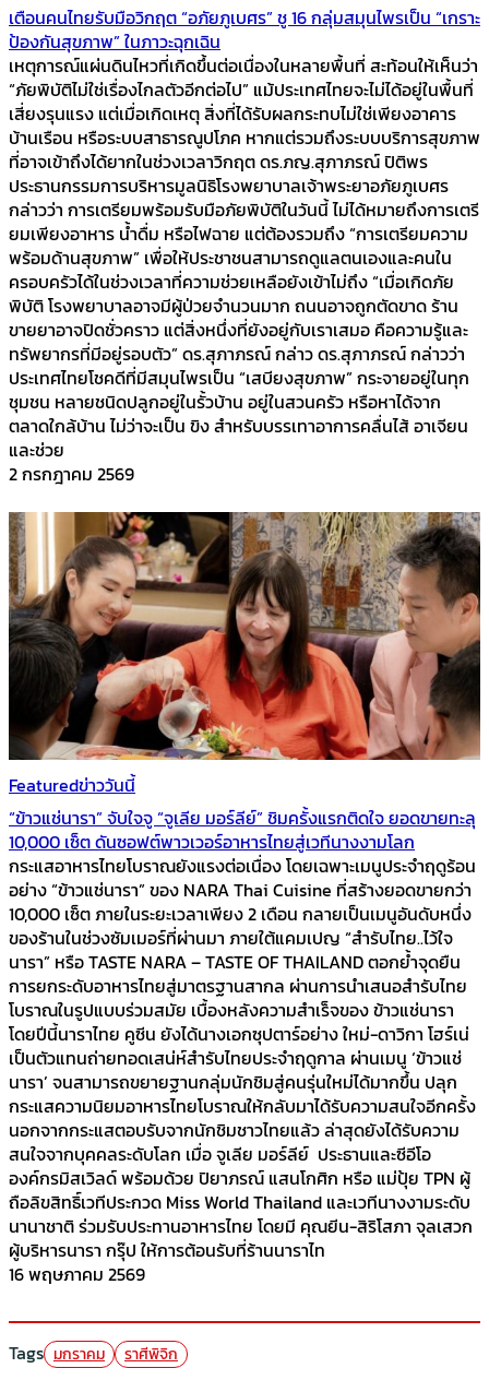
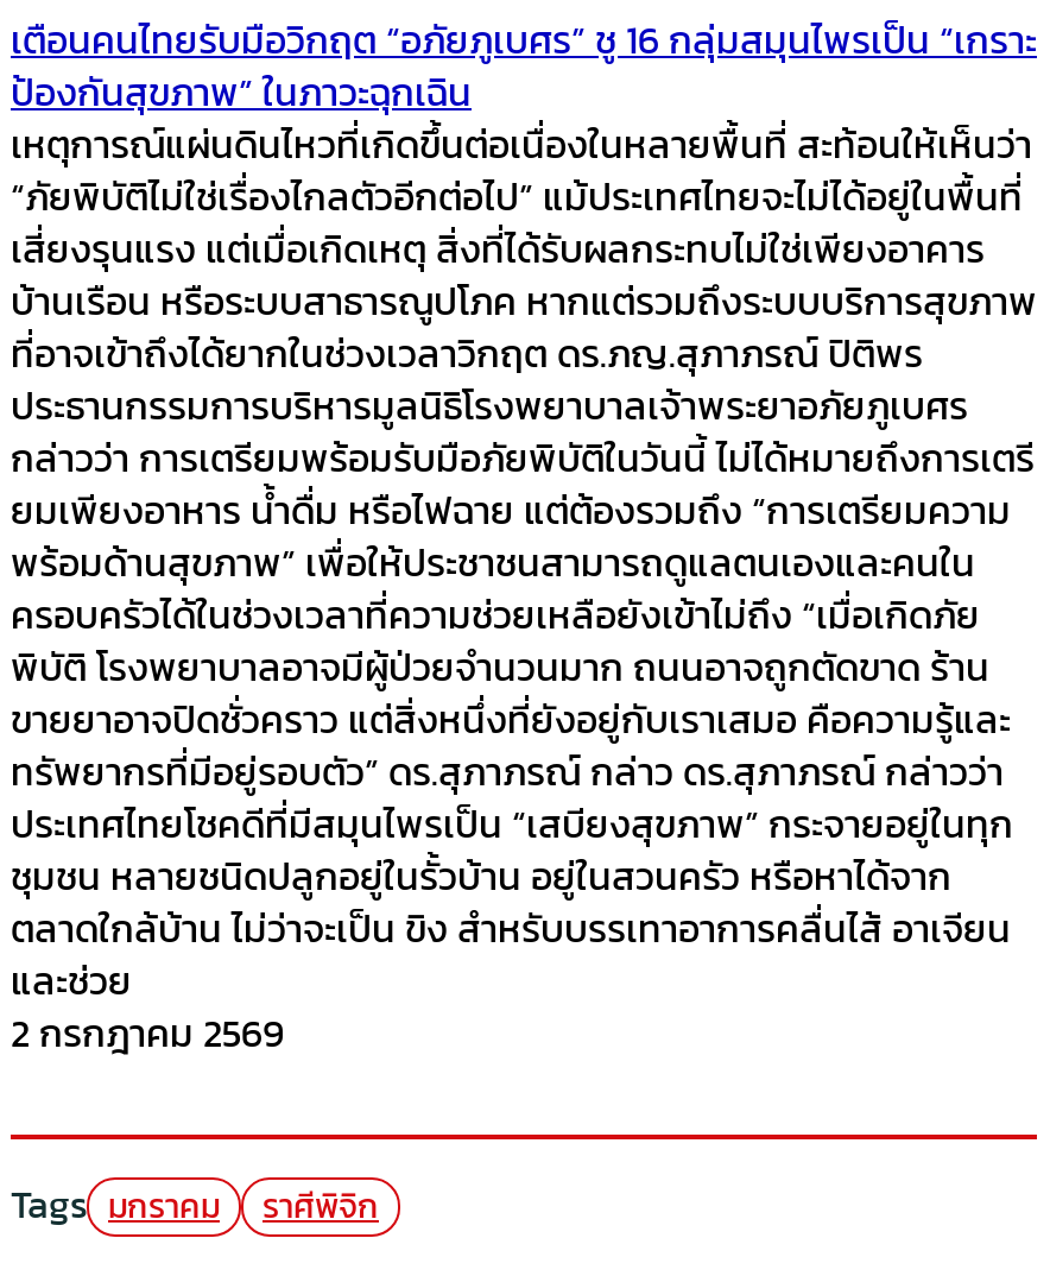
[8,511,481,1287] [image] | Featuredข่าววันนี้ | “ข้าวแช่นารา” จับใจจู “จูเลีย มอร์ลีย์” ชิมครั้งแรกติดใจ ยอดขายทะลุ | 10,000 เซ็ต ดันซอฟต์พาวเวอร์อาหารไทยสู่เวทีนางงามโลก | กระแสอาหารไทยโบราณยังแรงต่อเนื่อง โดยเฉพาะเมนูประจำฤดูร้อน | อย่าง “ข้าวแช่นารา” ของ NARA Thai Cuisine ที่สร้างยอดขายกว่า | 10,000 เซ็ต ภายในระยะเวลาเพียง 2 เดือน กลายเป็นเมนูอันดับหนึ่ง | ของร้านในช่วงซัมเมอร์ที่ผ่านมา ภายใต้แคมเปญ “สำรับไทย..ไว้ใจ | นารา” หรือ TASTE NARA – TASTE OF THAILAND ตอกย้ำจุดยืน | การยกระดับอาหารไทยสู่มาตรฐานสากล ผ่านการนำเสนอสำรับไทย | โบราณในรูปแบบร่วมสมัย เบื้องหลังความสำเร็จของ ข้าวแช่นารา | โดยปีนี้นาราไทย คูซีน ยังได้นางเอกซุปตาร์อย่าง ใหม่-ดาวิกา โฮร์เน่ | เป็นตัวแทนถ่ายทอดเสน่ห์สำรับไทยประจำฤดูกาล ผ่านเมนู ‘ข้าวแช่ | นารา’ จนสามารถขยายฐานกลุ่มนักชิมสู่คนรุ่นใหม่ได้มากขึ้น ปลุก | กระแสความนิยมอาหารไทยโบราณให้กลับมาได้รับความสนใจอีกครั้ง | นอกจากกระแสตอบรับจากนักชิมชาวไทยแล้ว ล่าสุดยังได้รับความ | สนใจจากบุคคลระดับโลก เมื่อ จูเลีย มอร์ลีย์ ประธานและซีอีโอ | องค์กรมิสเวิลด์ พร้อมด้วย ปิยาภรณ์ แสนโกศิก หรือ แม่ปุ้ย TPN ผู้ | ถือลิขสิทธิ์เวทีประกวด Miss World Thailand และเวทีนางงามระดับ | นานาชาติ ร่วมรับประทานอาหารไทย โดยมี คุณยีน-สิริโสภา จุลเสวก | ผู้บริหารนารา กรุ๊ป ให้การต้อนรับที่ร้านนาราไท | 16 พฤษภาคม 2569 -> none

